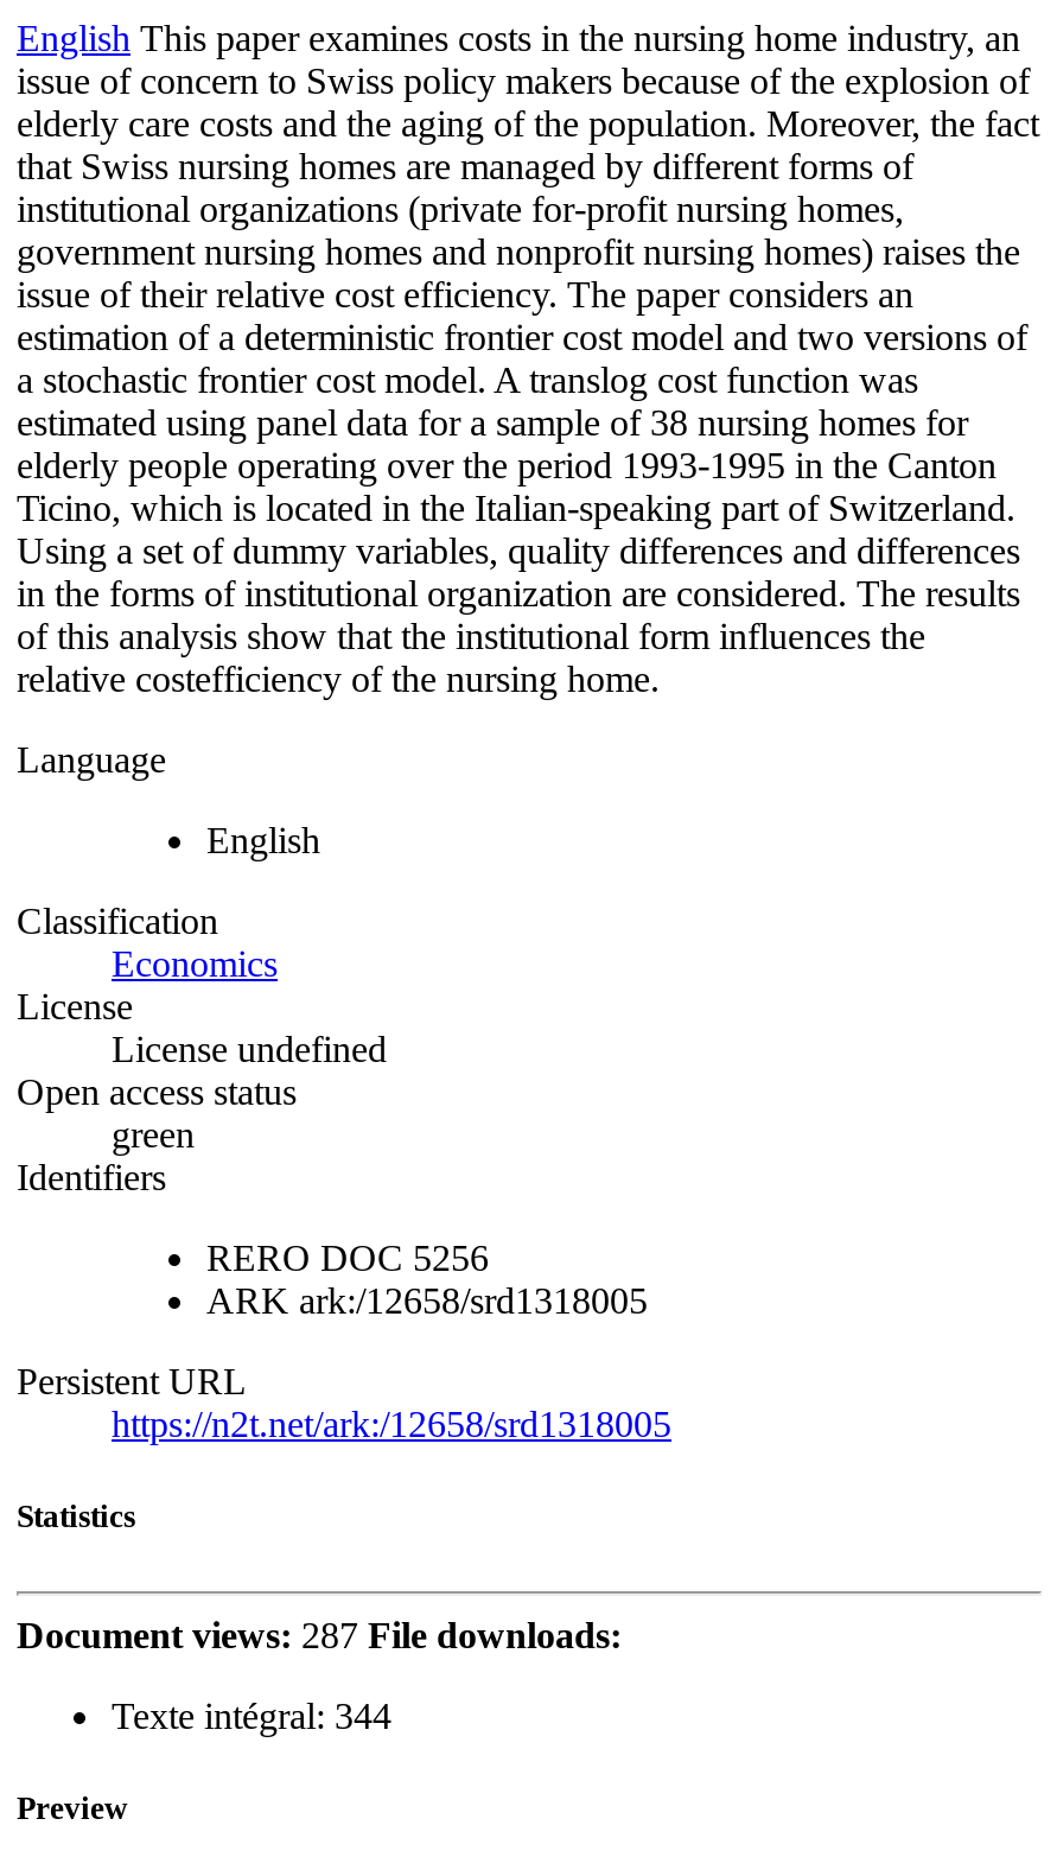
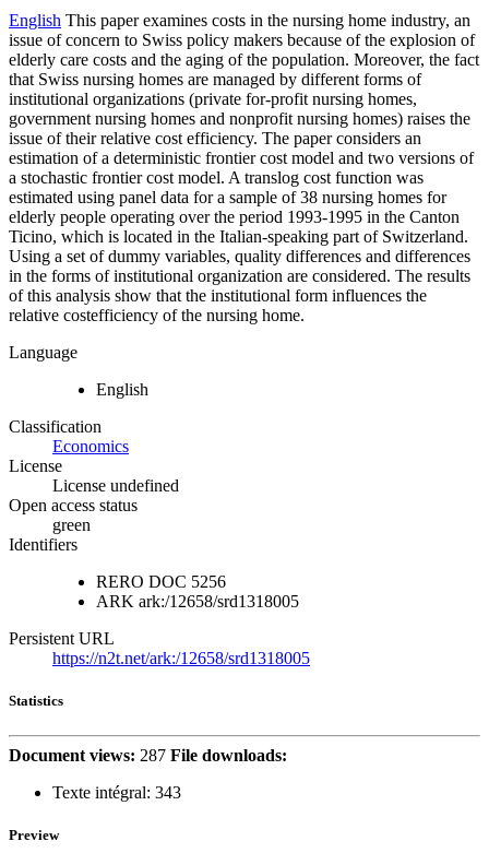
[112,1695,391,1735] Texte intégral: 344 -> [52,783,181,801] Texte intégral: 343

